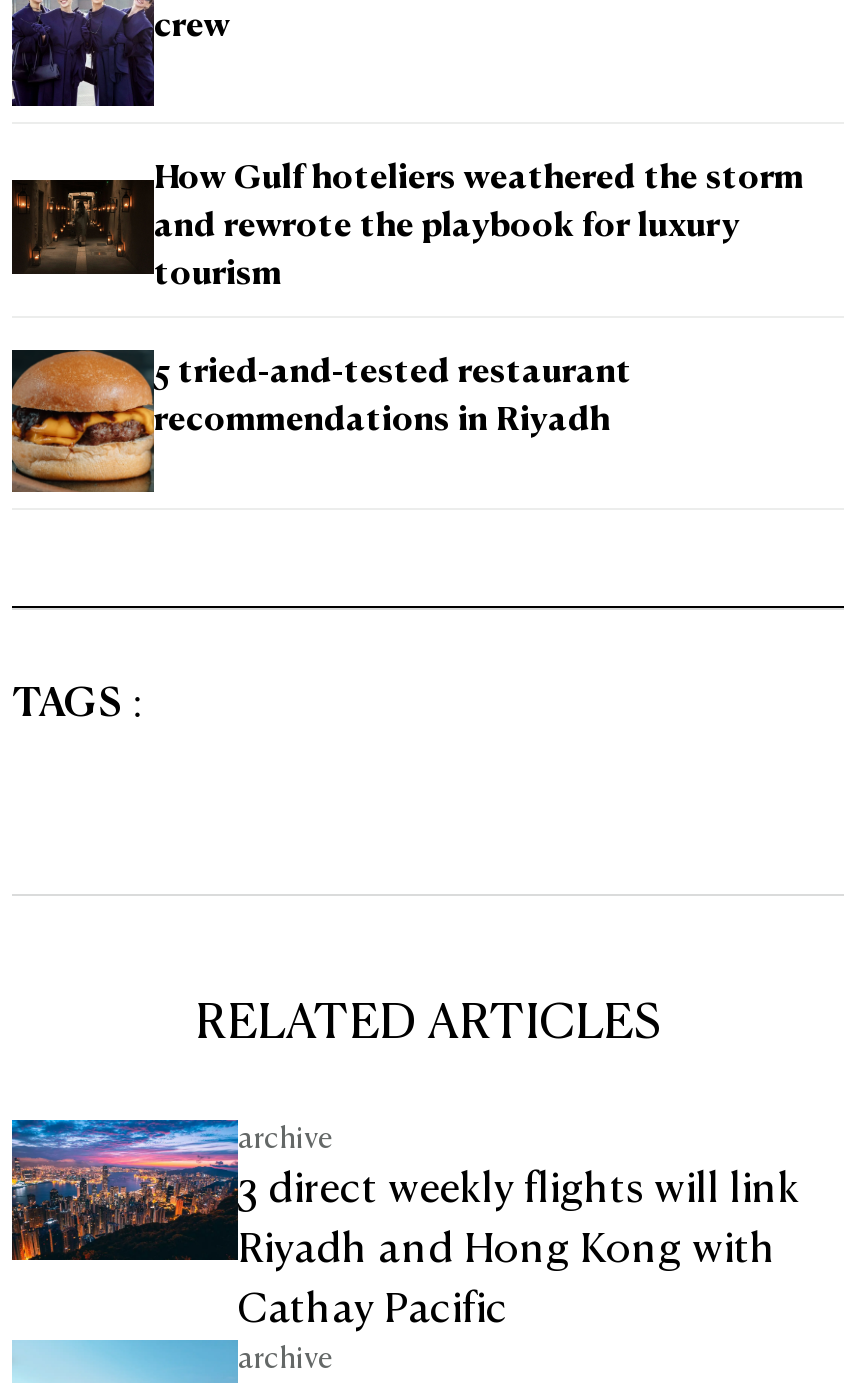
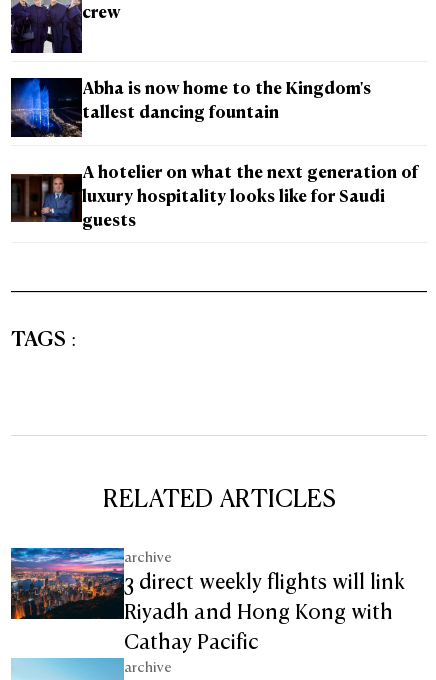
[12,163,804,272] [image] | How Gulf hoteliers weathered the storm -> [11,77,371,137] [image] | Abha is now home to the Kingdom's
[154,211,740,243] and rewrote the playbook for luxury -> [82,106,279,122] tallest dancing fountain
[154,259,282,291] tourism -> [82,166,418,182] A hotelier on what the next generation of
[10,348,632,494] [image] | 5 tried-and-tested restaurant -> [10,173,385,234] [image] | luxury hospitality looks like for Saudi
[154,405,610,437] recommendations in Riyadh -> [82,214,136,230] guests

